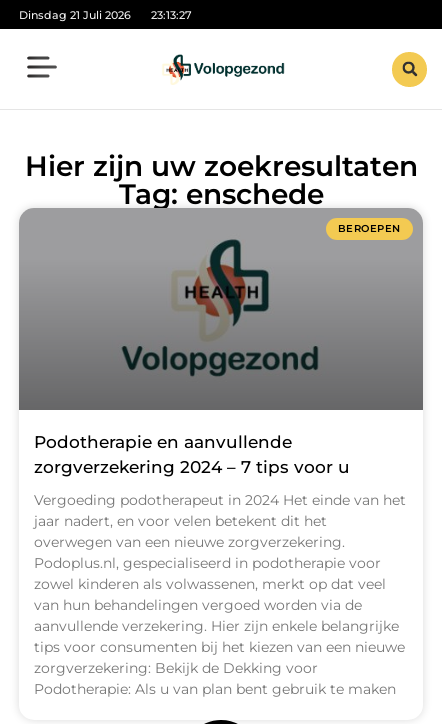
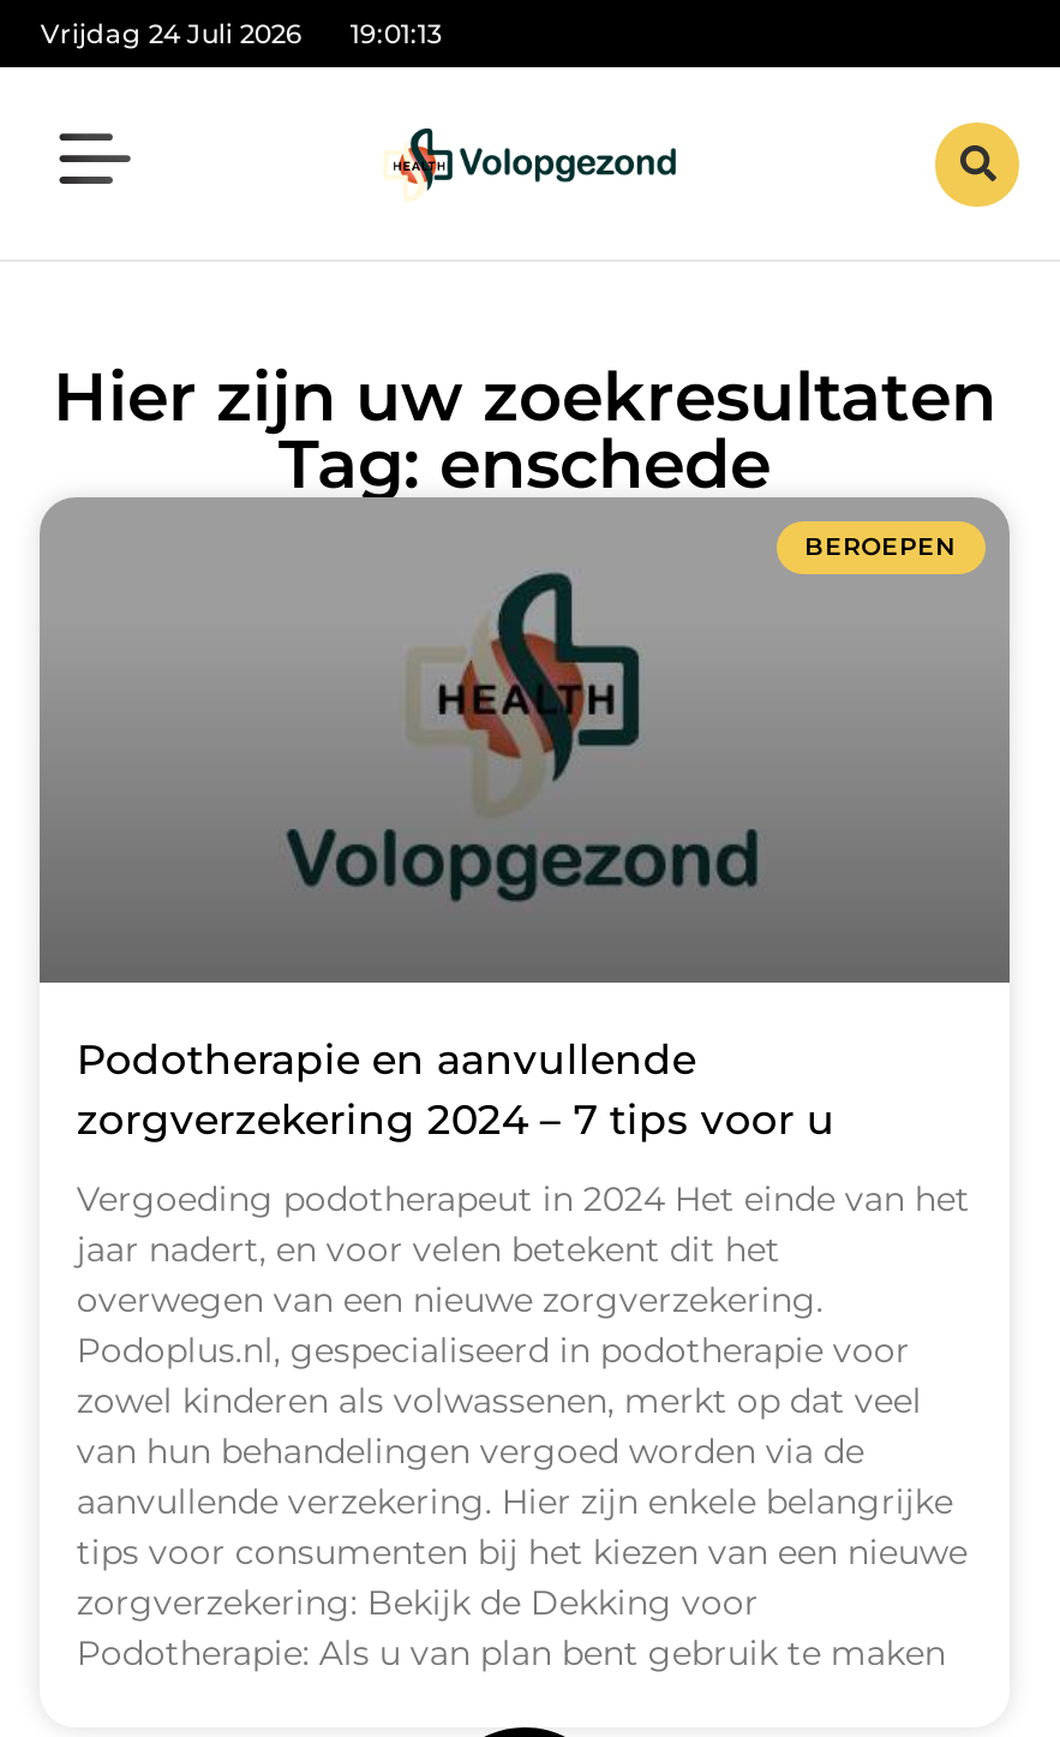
[19,8,131,22] Dinsdag 21 Juli 2026 -> [41,16,302,50] Vrijdag 24 Juli 2026
[151,8,192,22] 23:13:27 -> [350,17,442,50] 19:01:13

